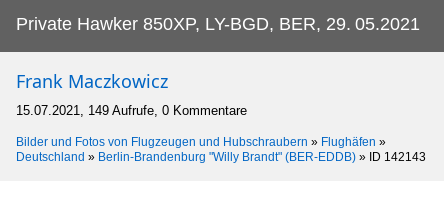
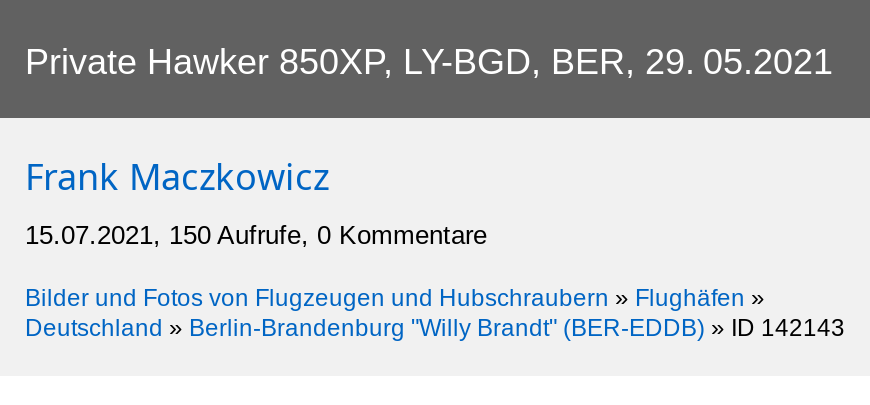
[16,103,247,118] 15.07.2021, 149 Aufrufe, 0 Kommentare -> [25,220,487,250] 15.07.2021, 150 Aufrufe, 0 Kommentare

